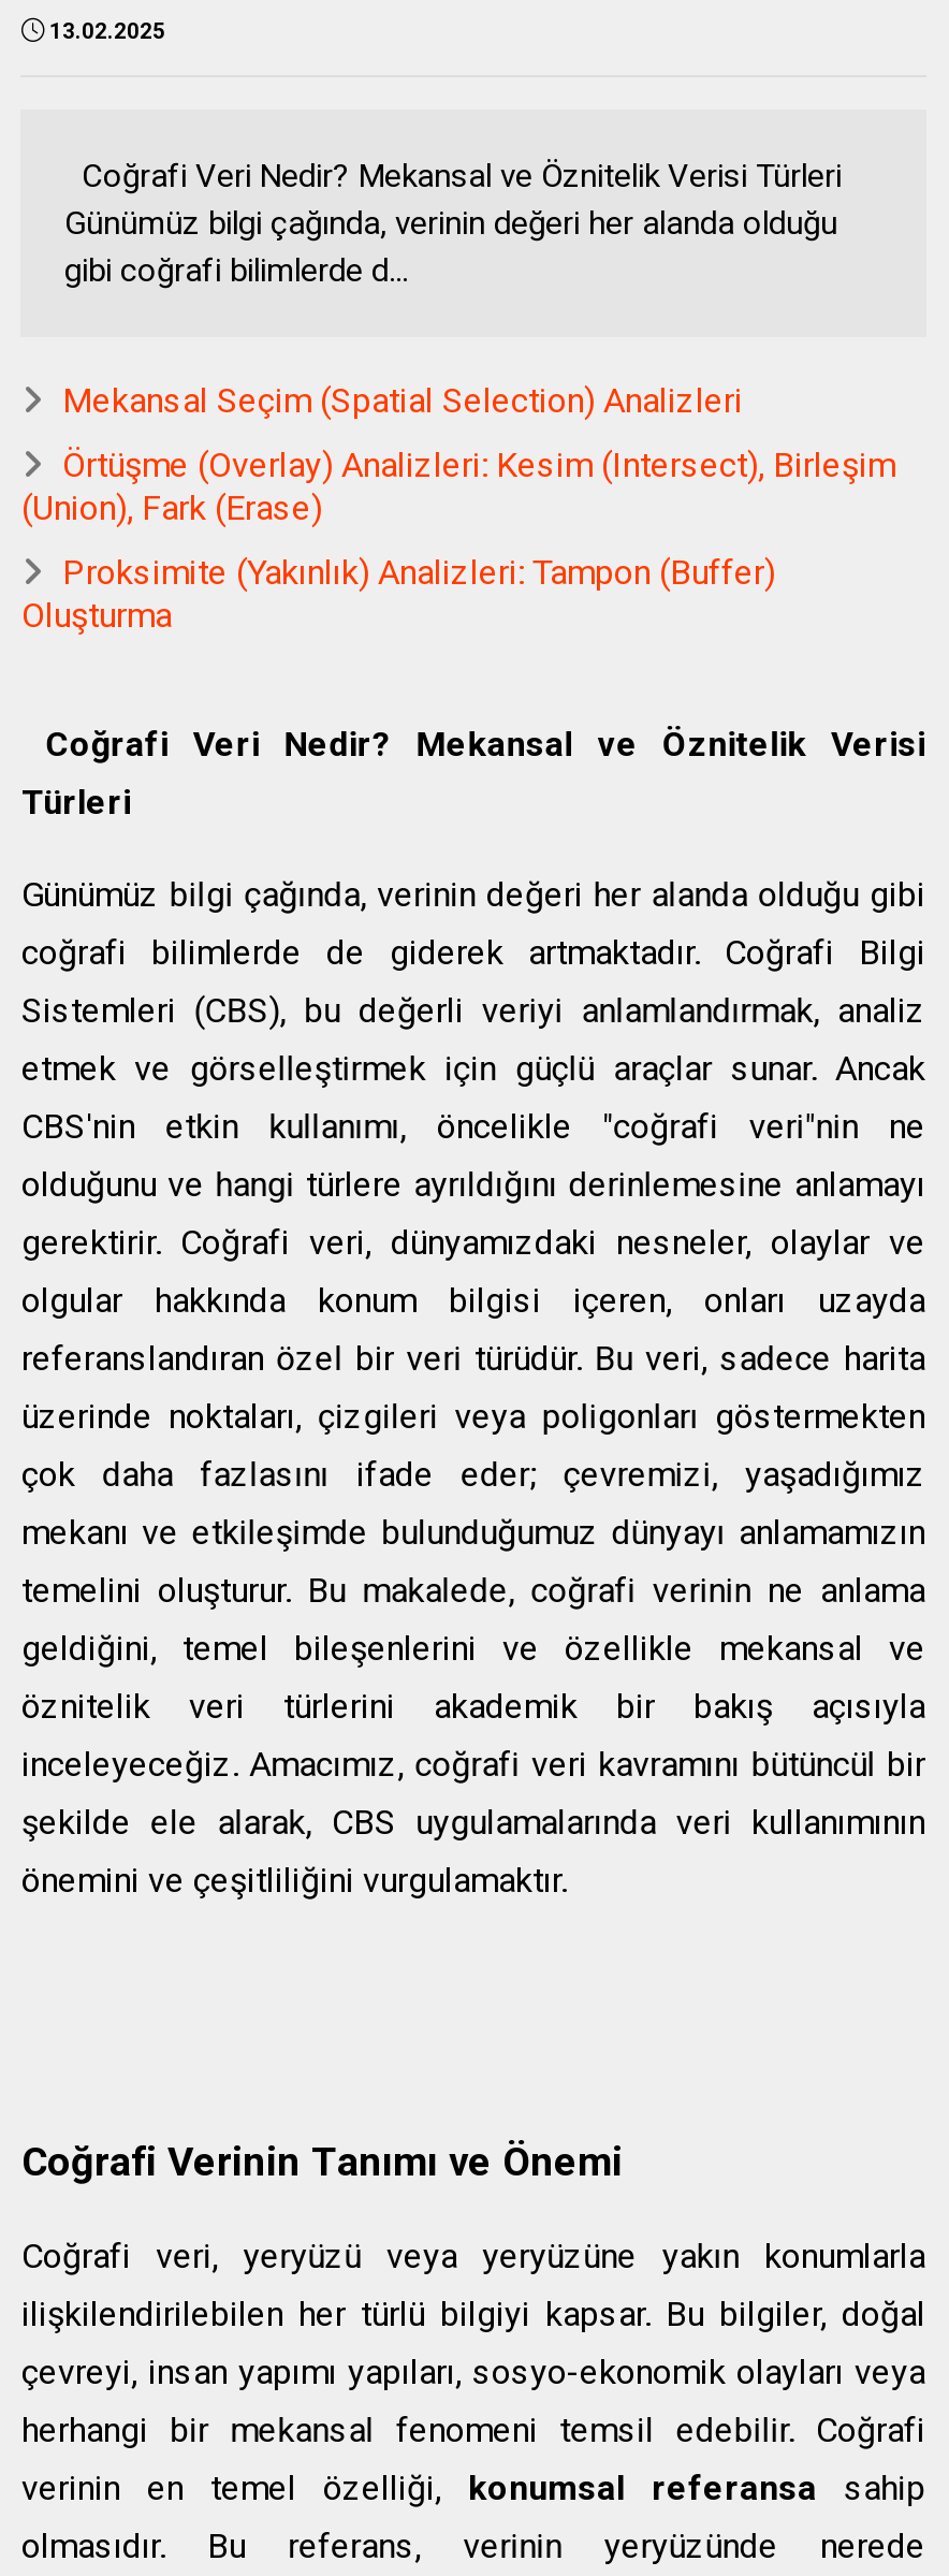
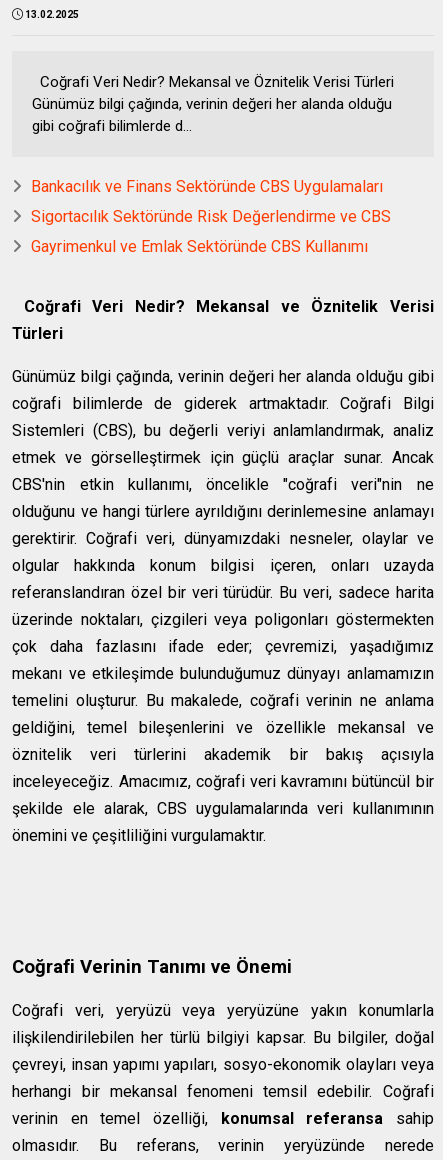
[62,381,743,422] Mekansal Seçim (Spatial Selection) Analizleri -> [31,177,383,196] Bankacılık ve Finans Sektöründe CBS Uygulamaları
[21,445,895,529] Örtüşme (Overlay) Analizleri: Kesim (Intersect), Birleşim | (Union), Fark (Erase) -> [31,207,391,226] Sigortacılık Sektöründe Risk Değerlendirme ve CBS
[21,553,775,637] Proksimite (Yakınlık) Analizleri: Tampon (Buffer) | Oluşturma -> [31,237,368,256] Gayrimenkul ve Emlak Sektöründe CBS Kullanımı

